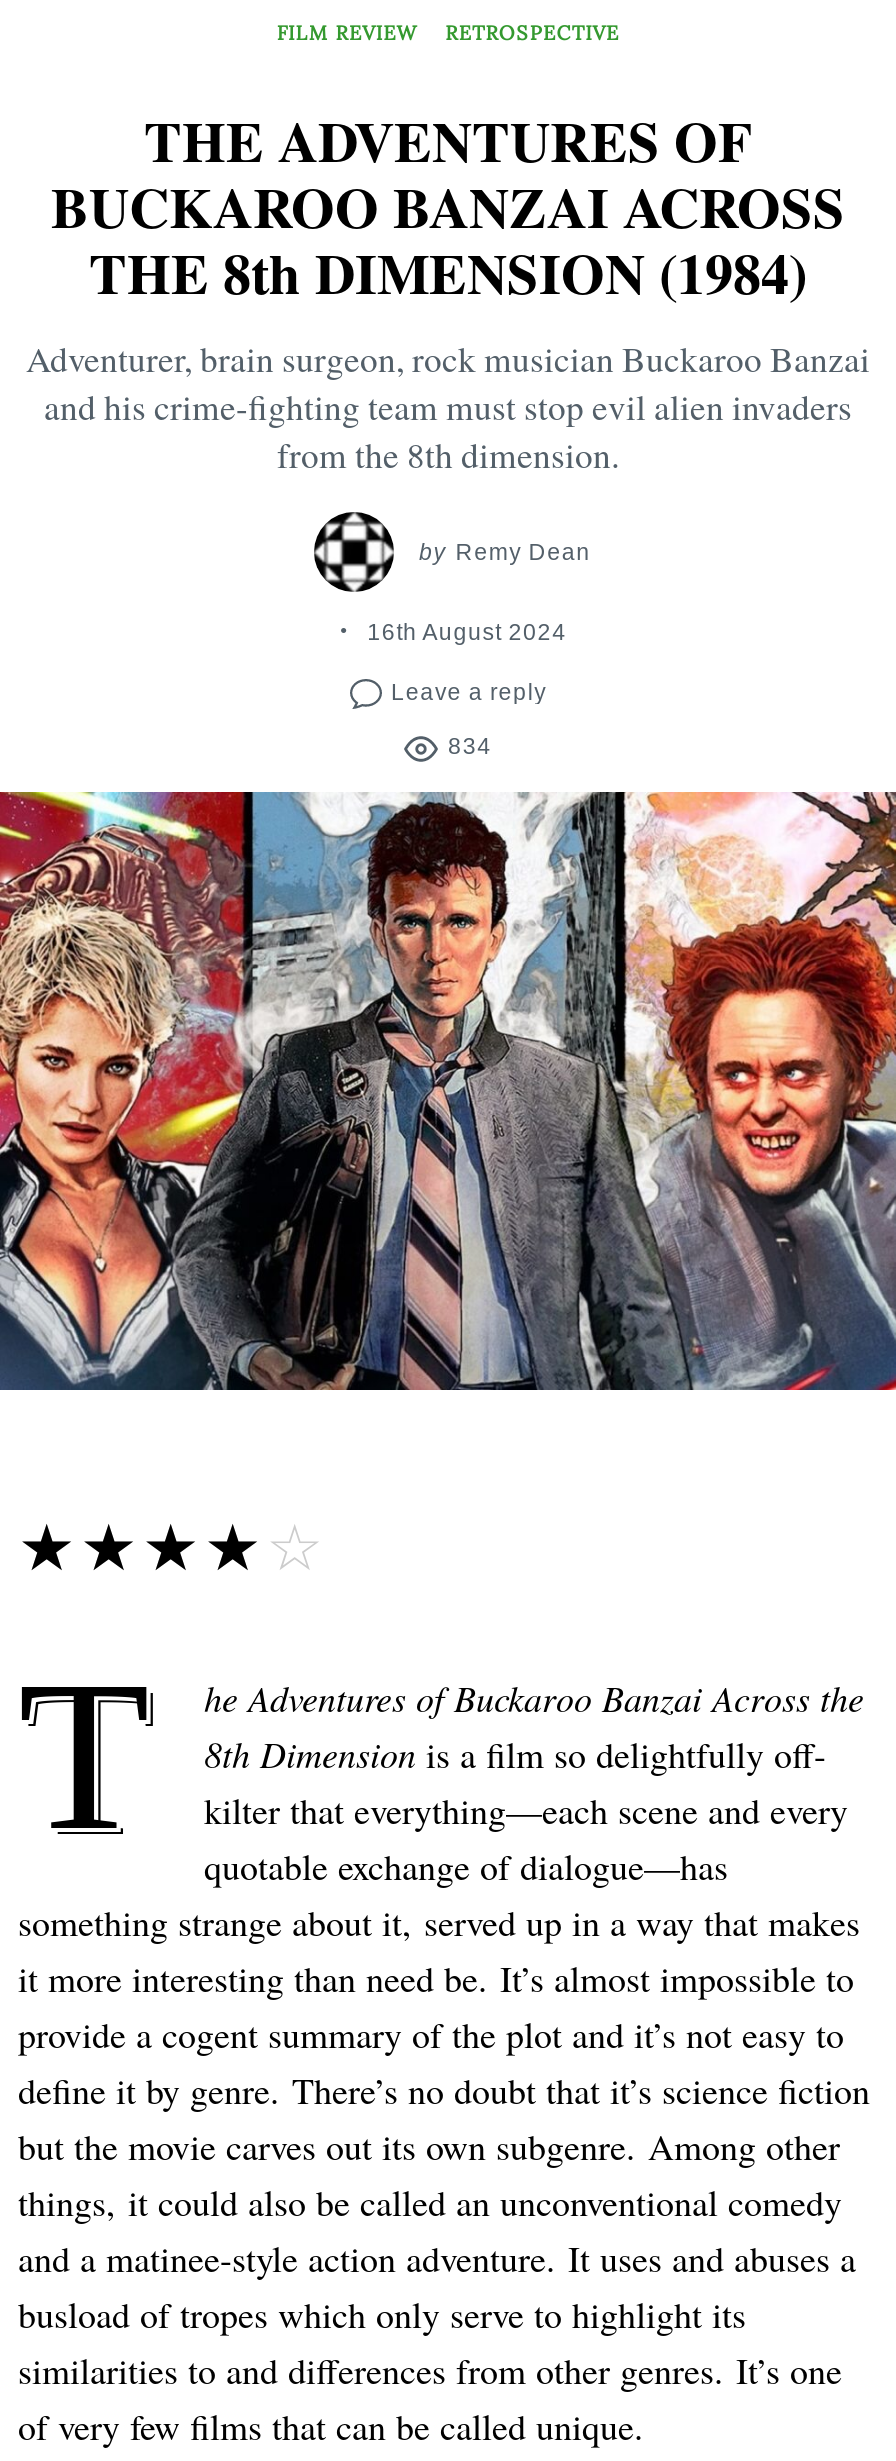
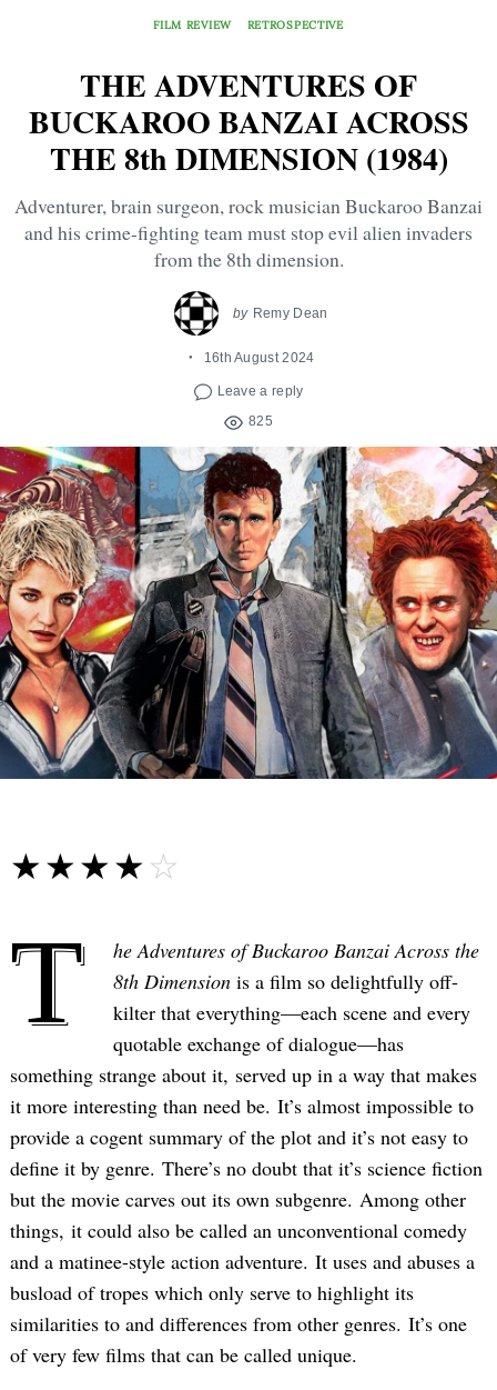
[448,733,492,759] 834 -> [248,414,273,428] 825

